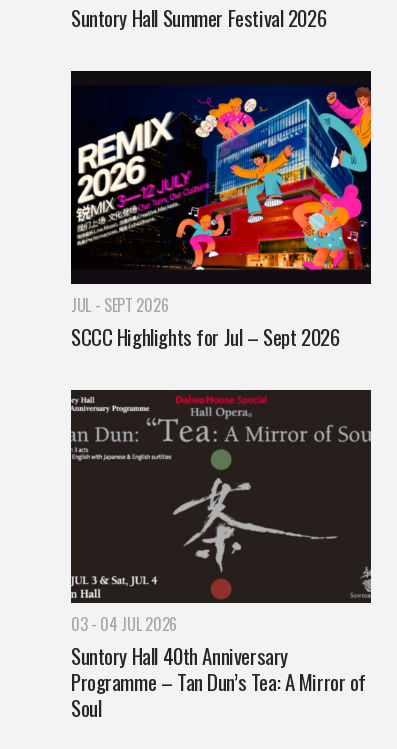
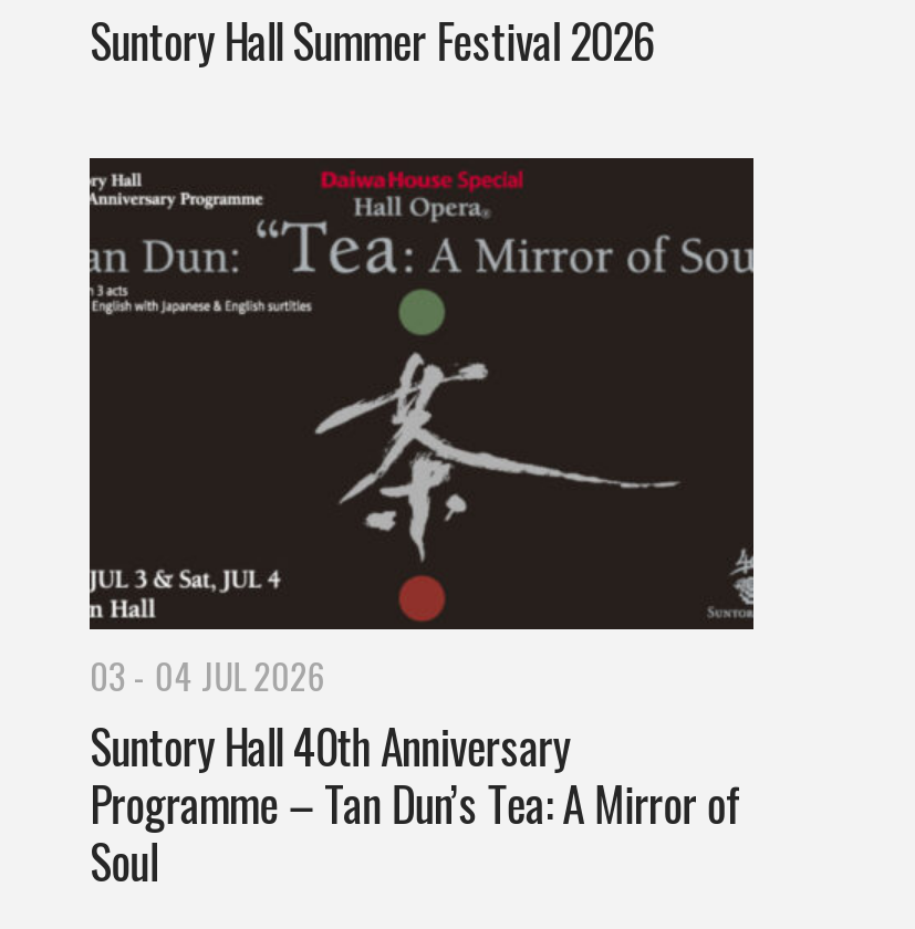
[71,70,372,352] [image] | JUL - SEPT 2026 | SCCC Highlights for Jul – Sept 2026 -> none

